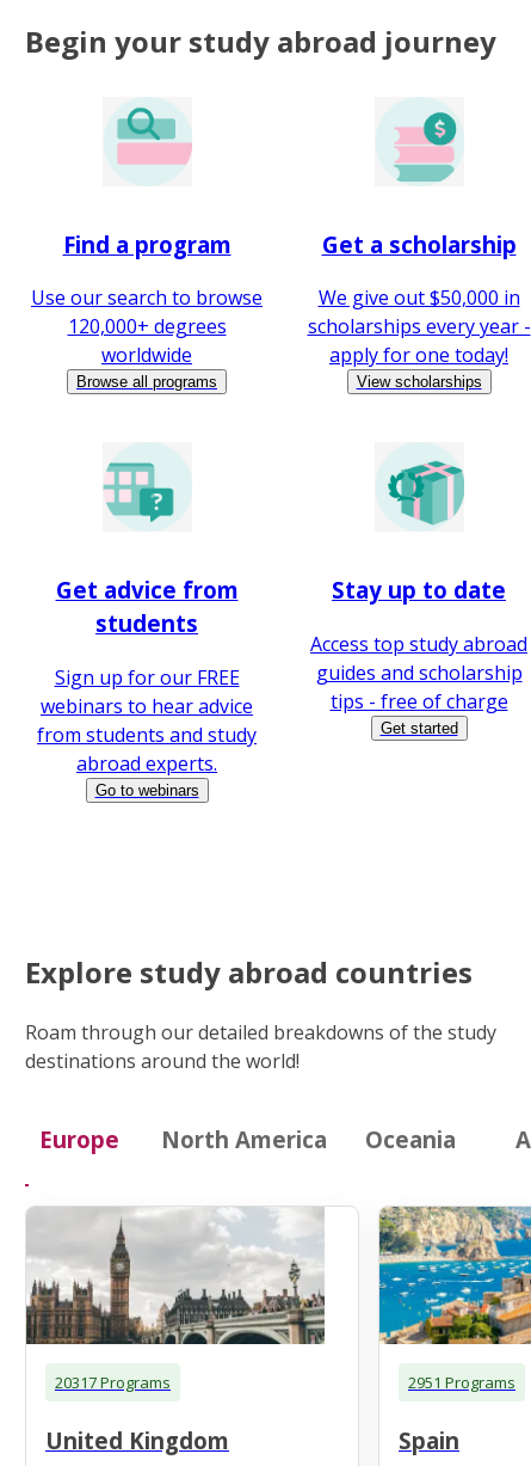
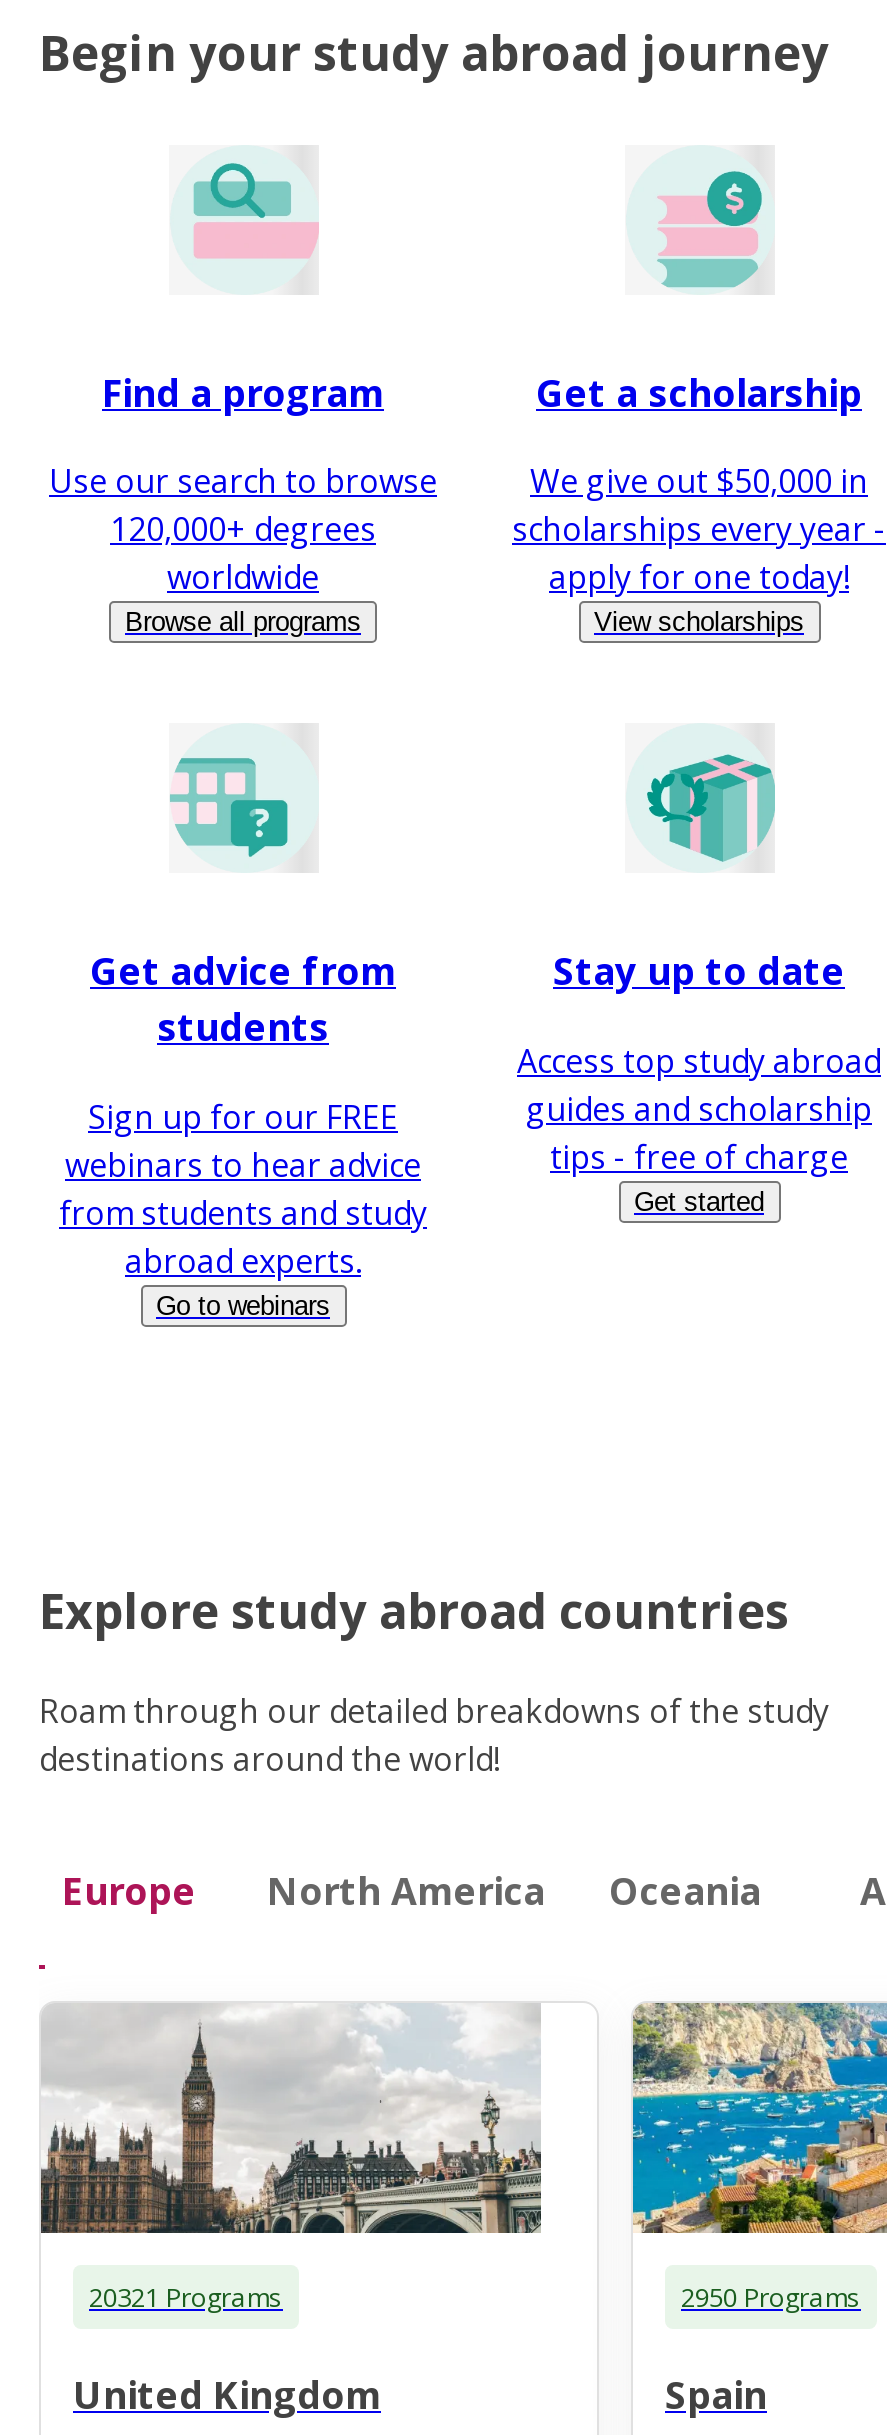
[55,1371,171,1393] 20317 Programs -> [89,2278,283,2314] 20321 Programs
[408,1371,515,1393] 2951 Programs -> [681,2278,861,2314] 2950 Programs

